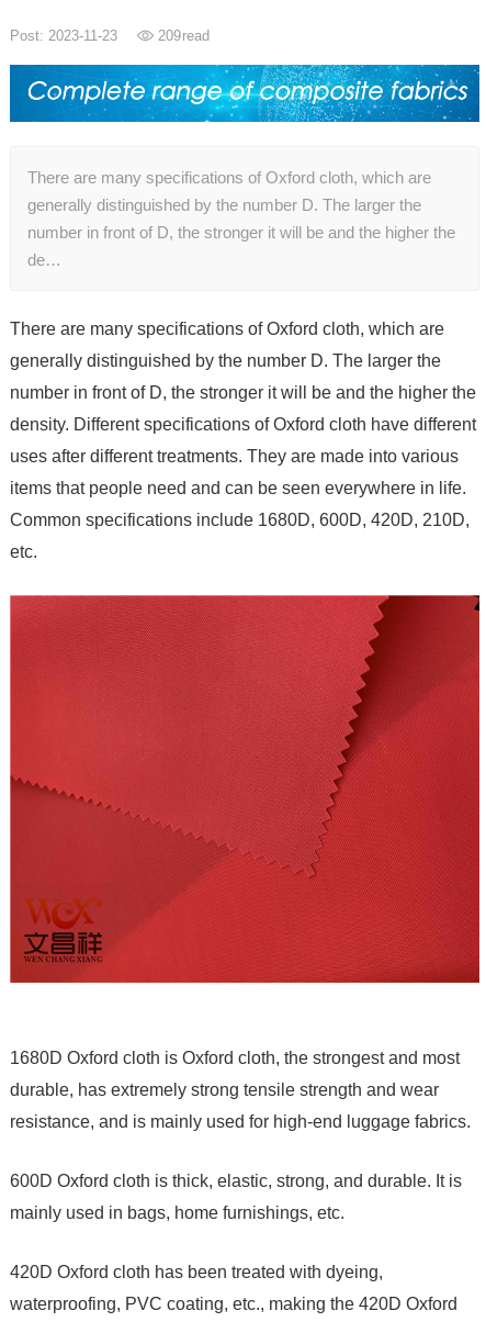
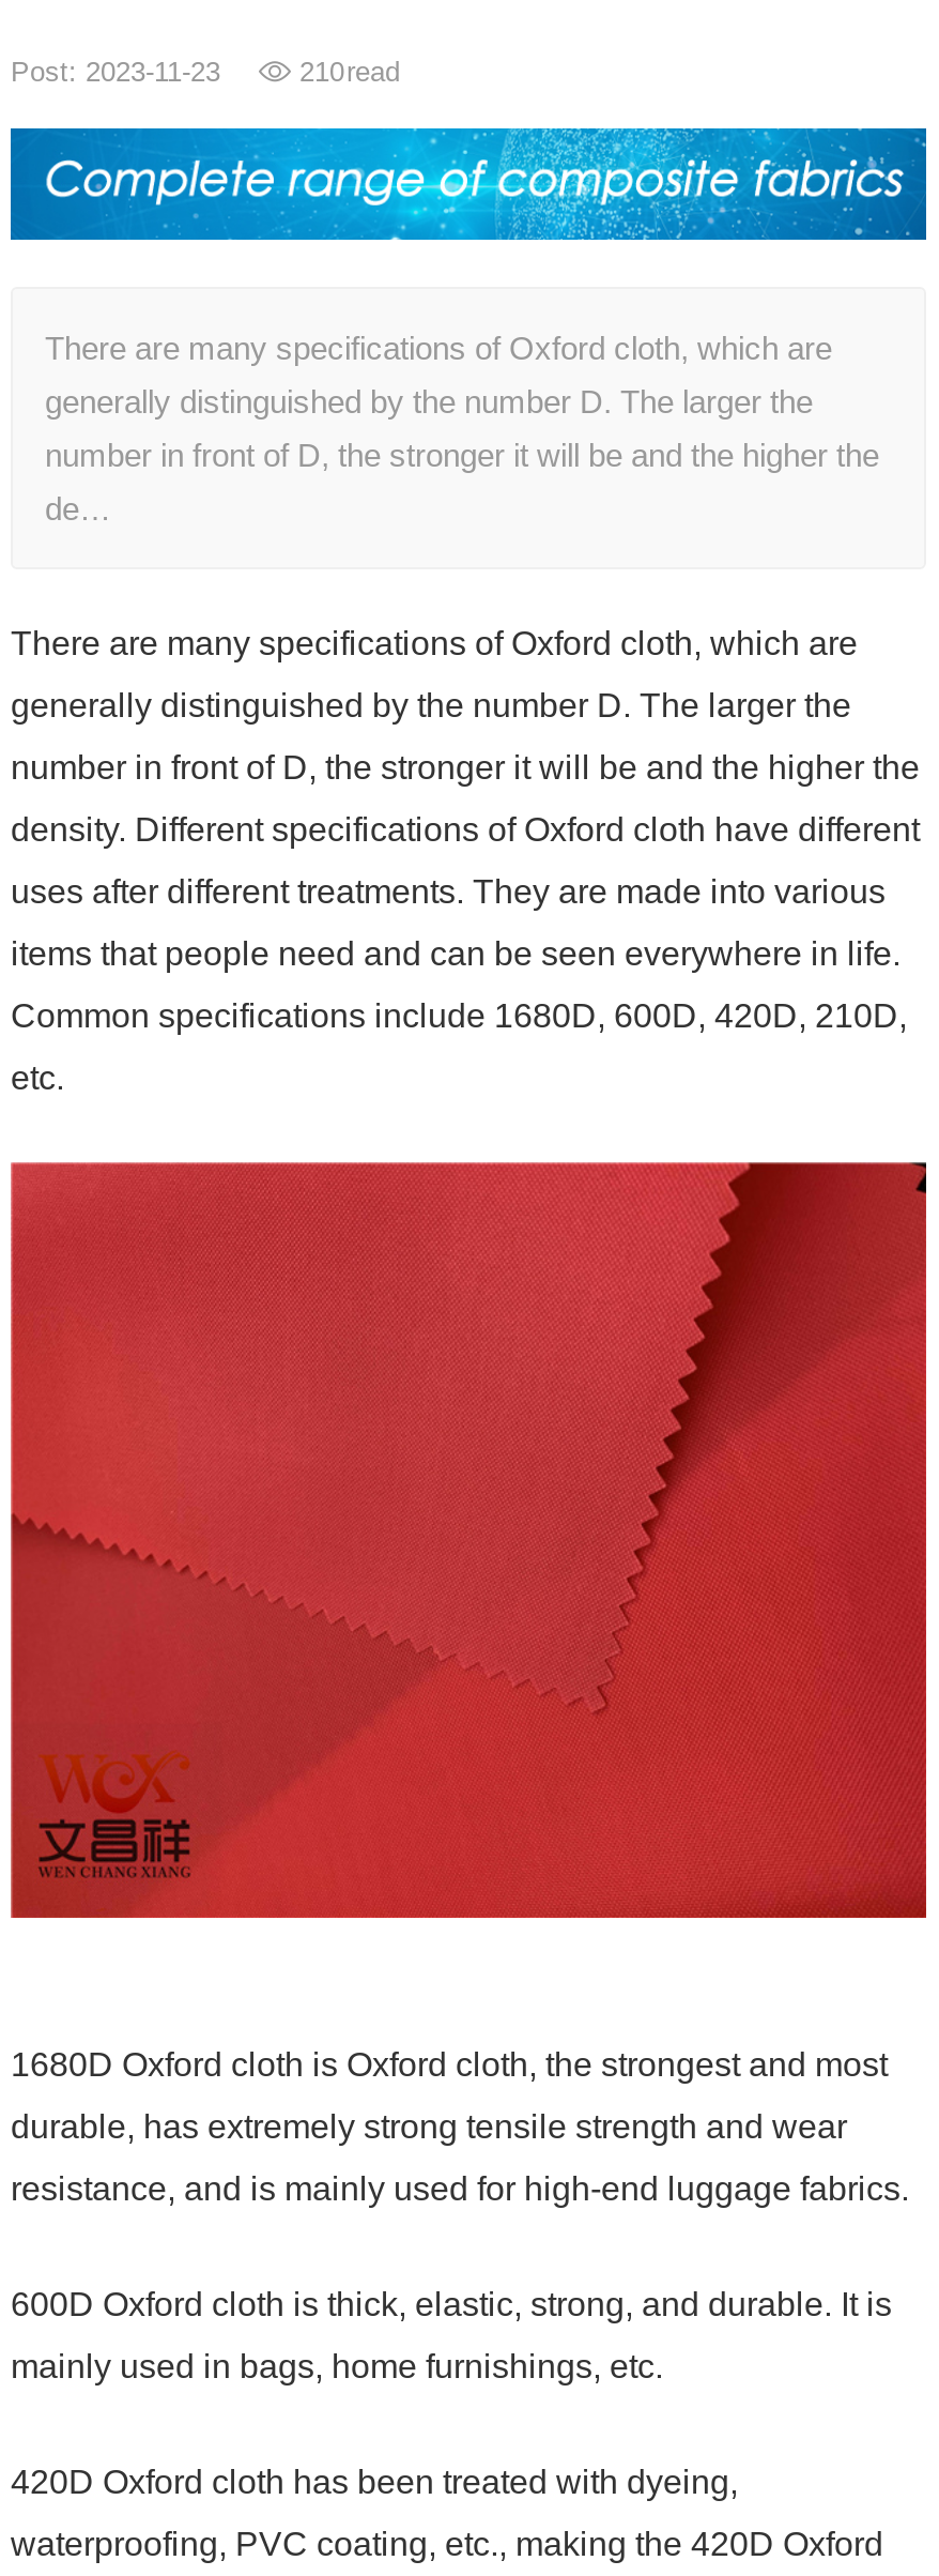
[10,27,210,44] Post: 2023-11-23 209read -> [11,56,400,88] Post: 2023-11-23 210read

